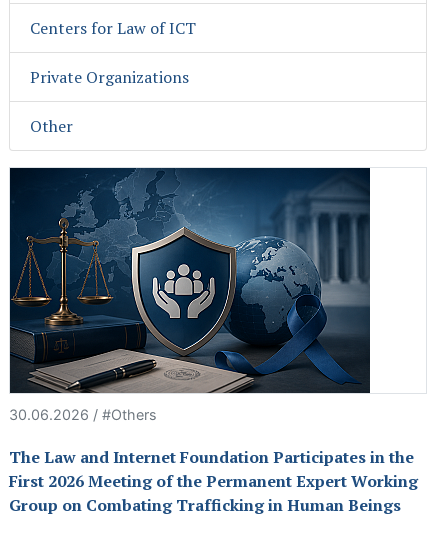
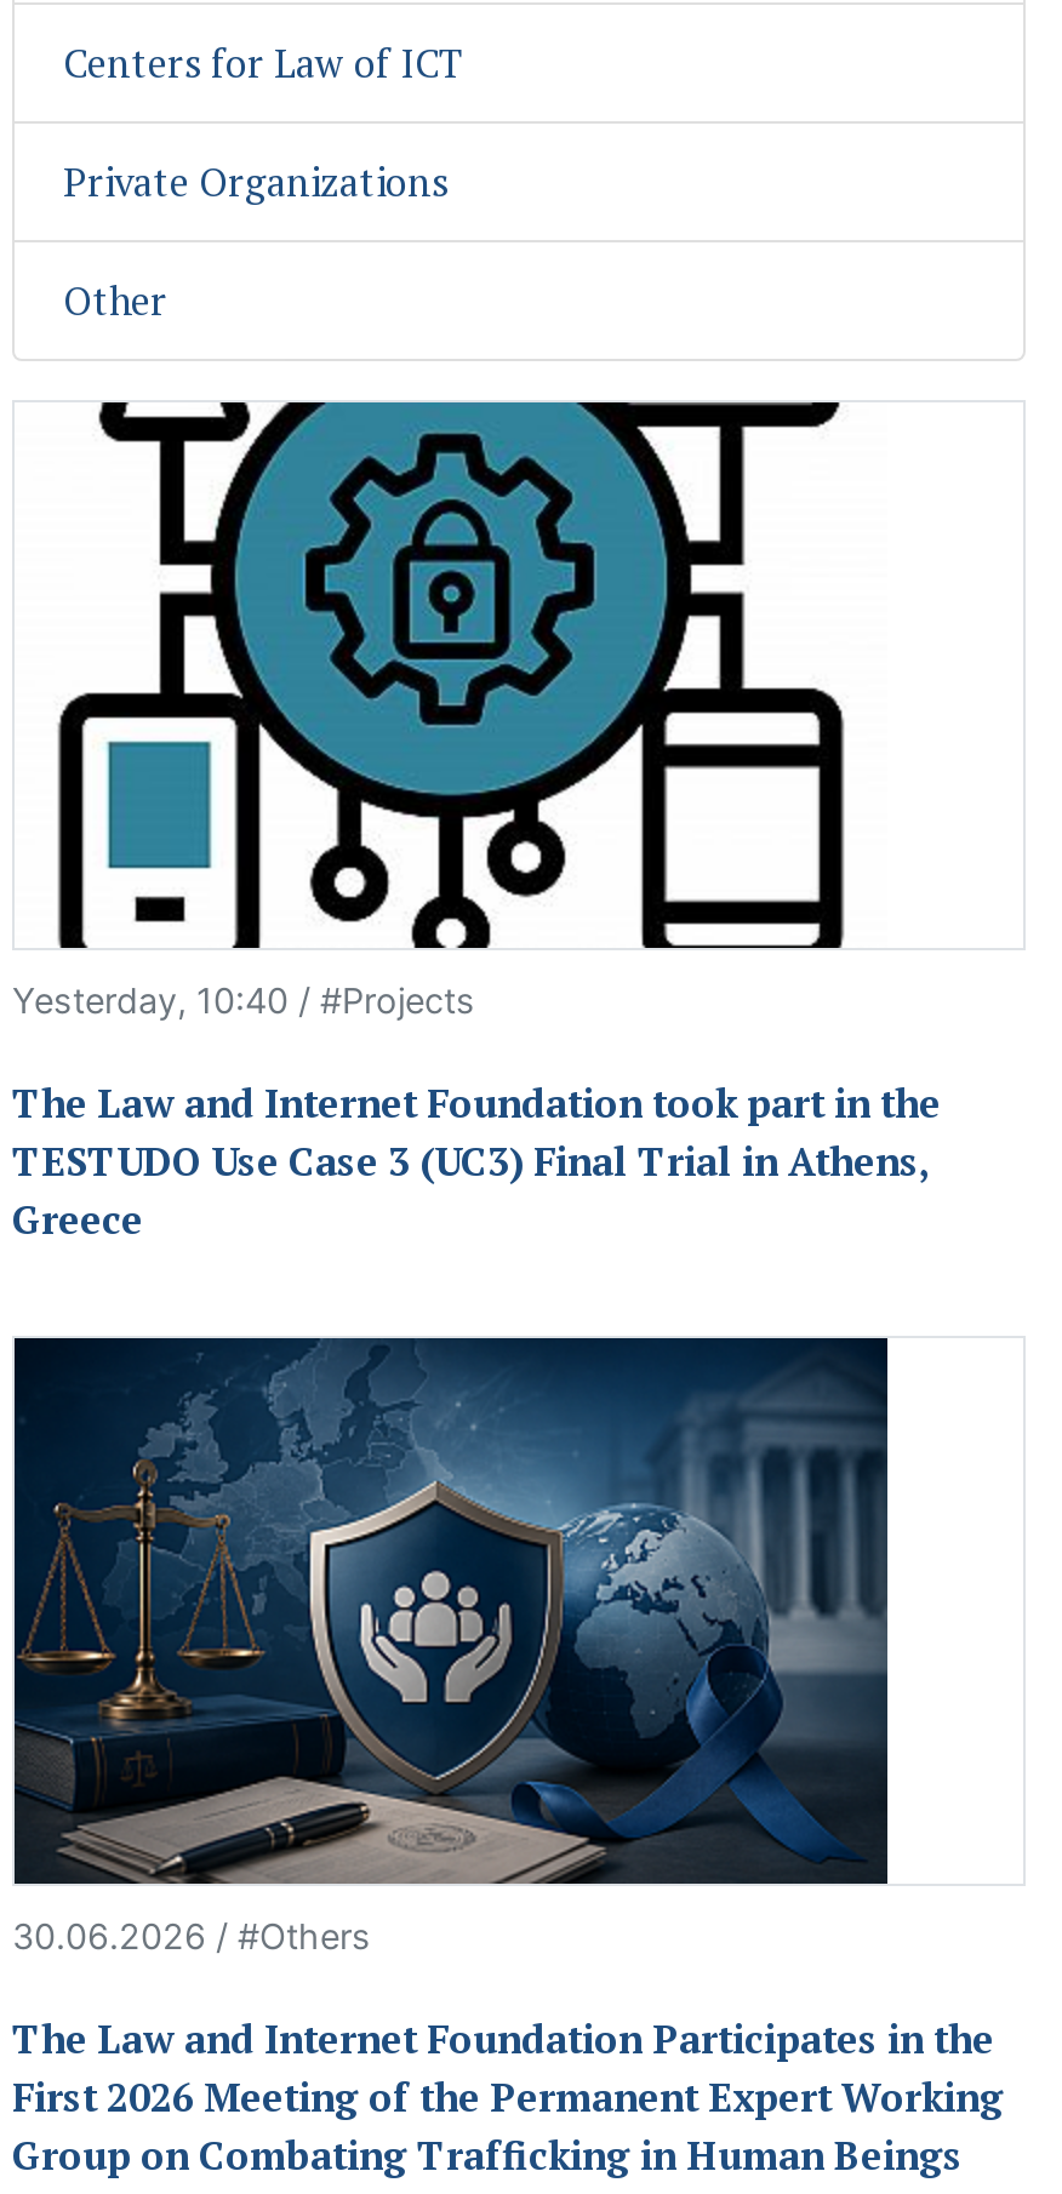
none -> [12,400,941,1247] [image] | Yesterday, 10:40 / #Projects | The Law and Internet Foundation took part in the | TESTUDO Use Case 3 (UC3) Final Trial in Athens, | Greece

